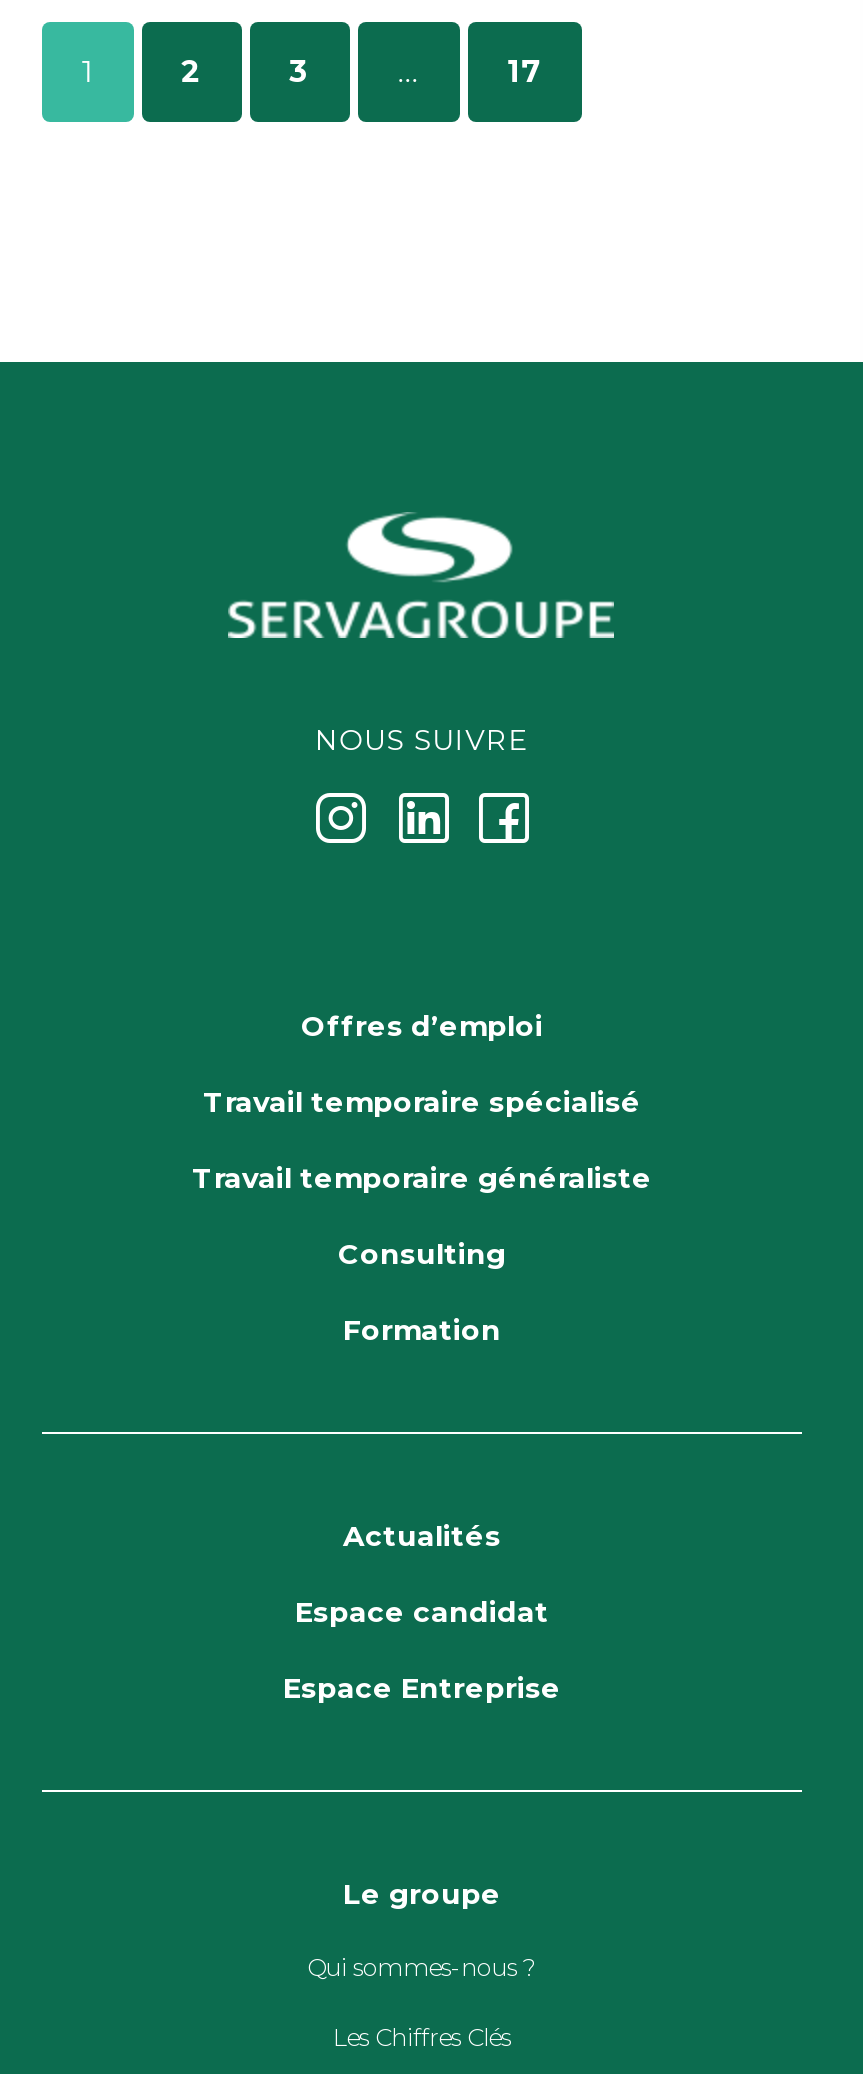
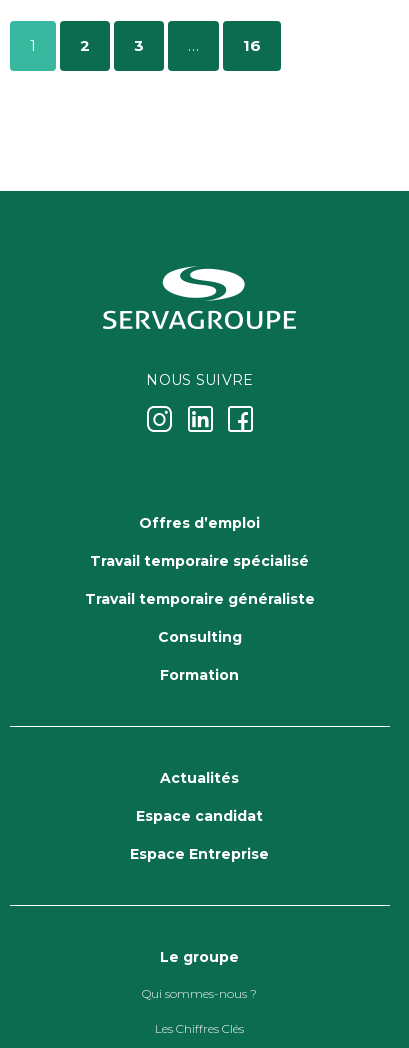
[507,52,541,90] 17 -> [243,36,261,55] 16

